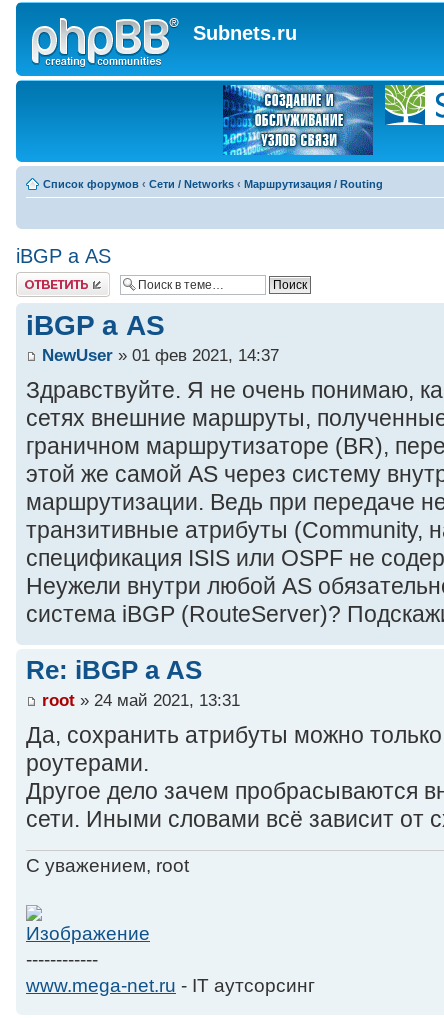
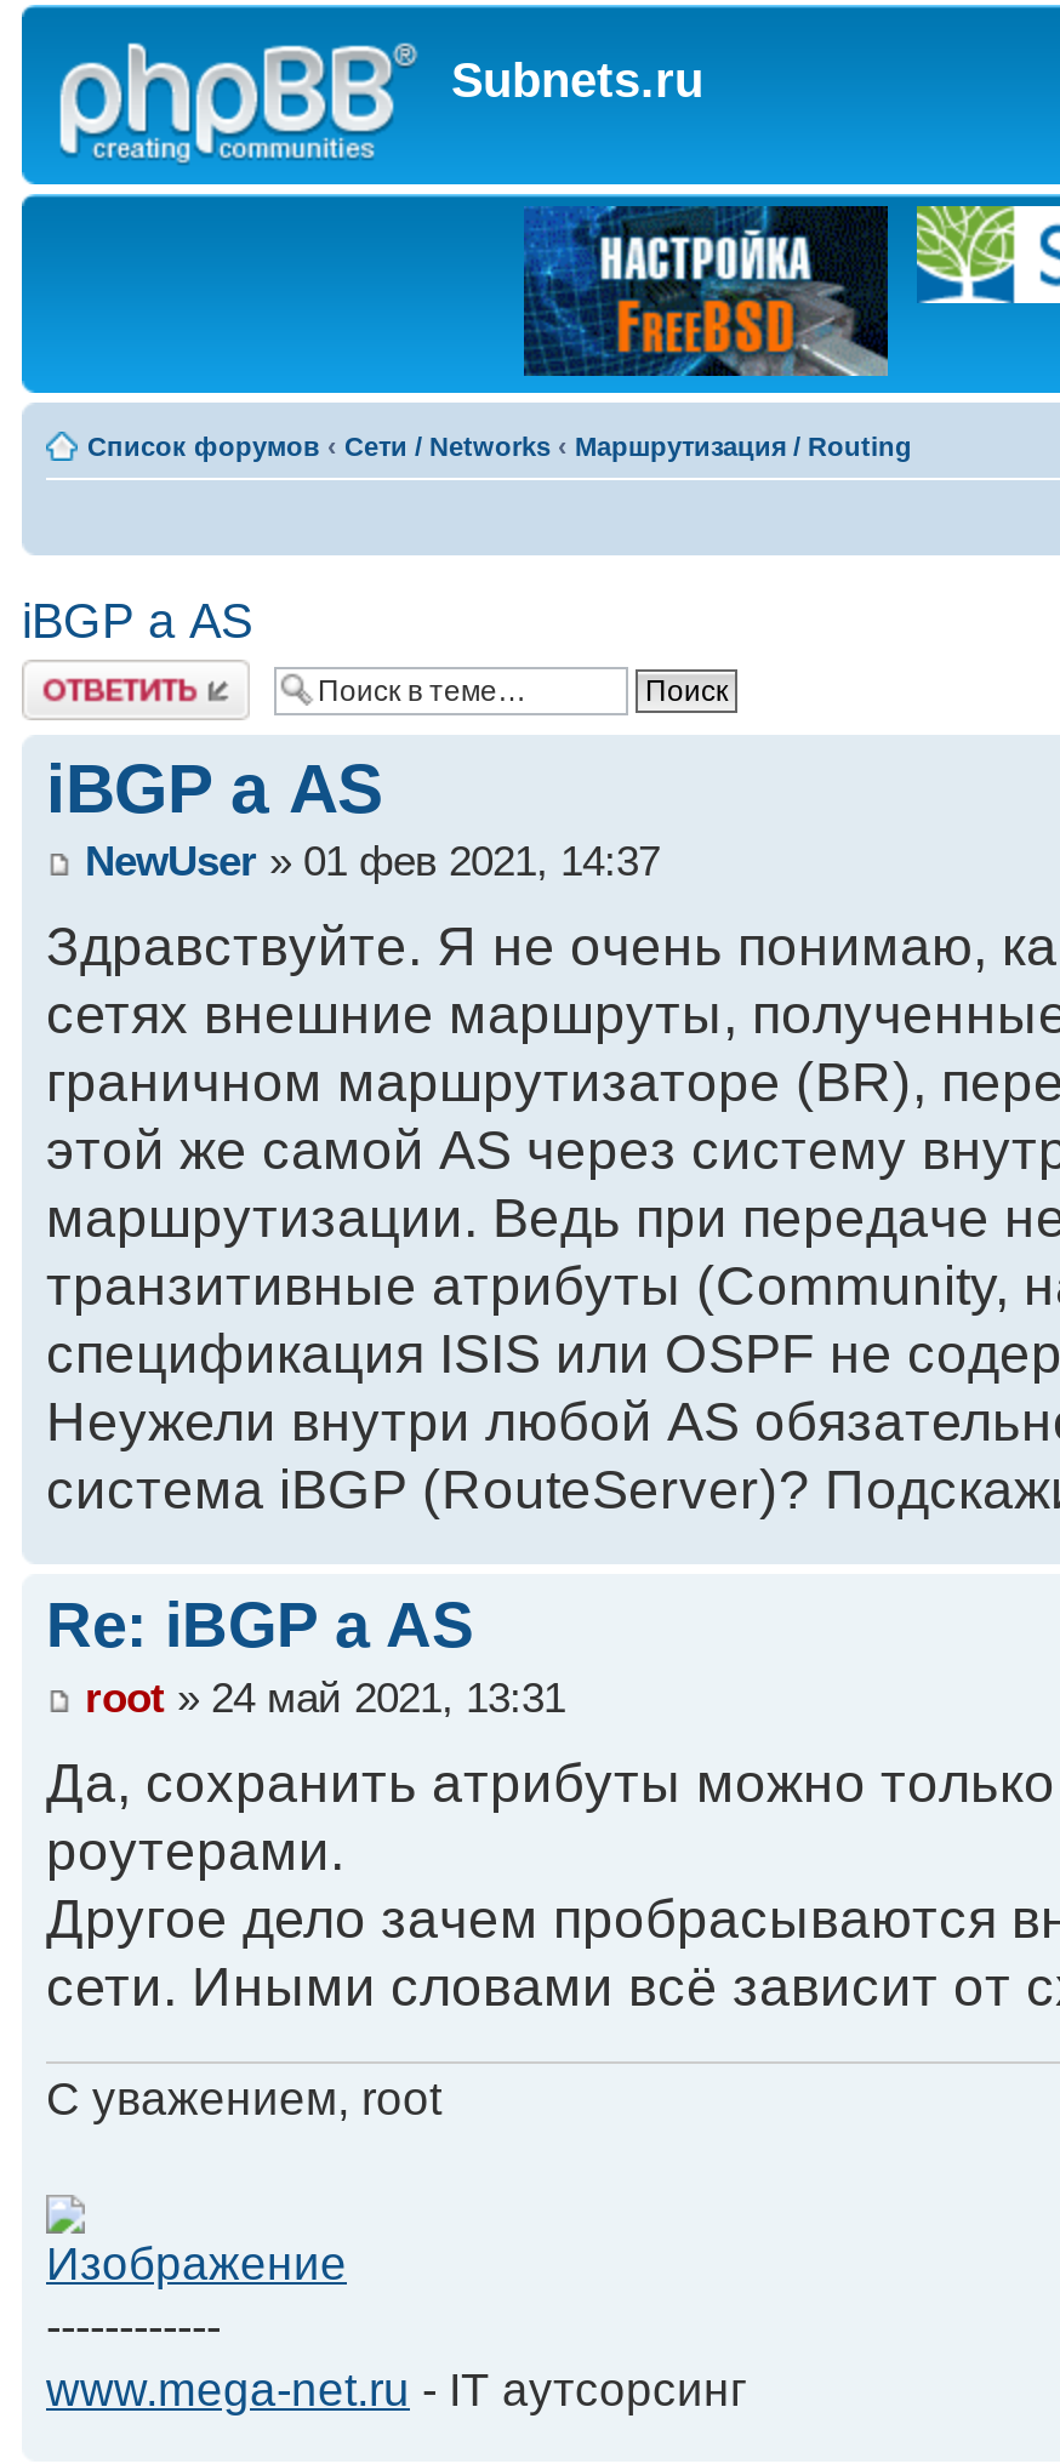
[223,84,373,156] [image] -> [522,204,890,378] [image]

